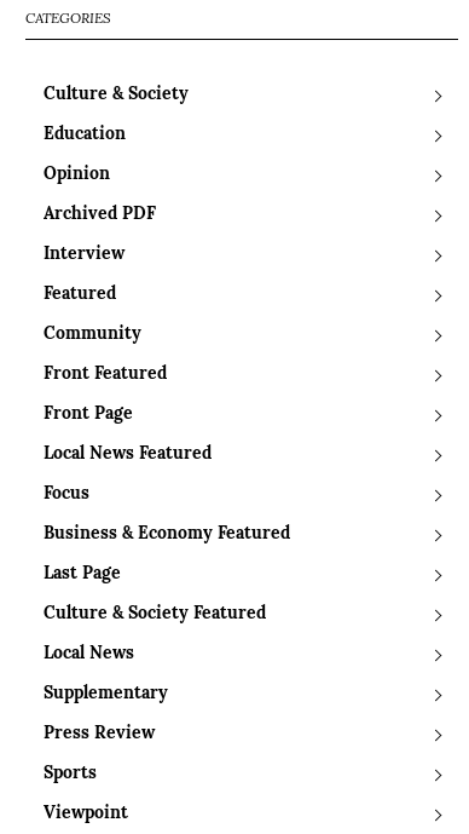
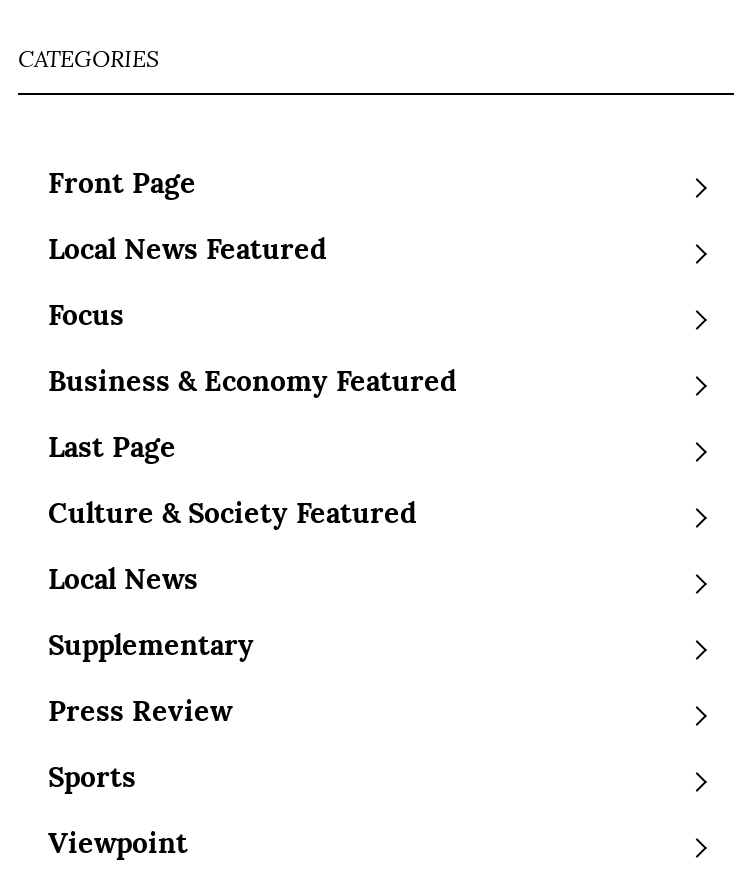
[44,86,189,384] Culture & Society | Education | Opinion | Archived PDF | Interview | Featured | Community | Front Featured -> none

